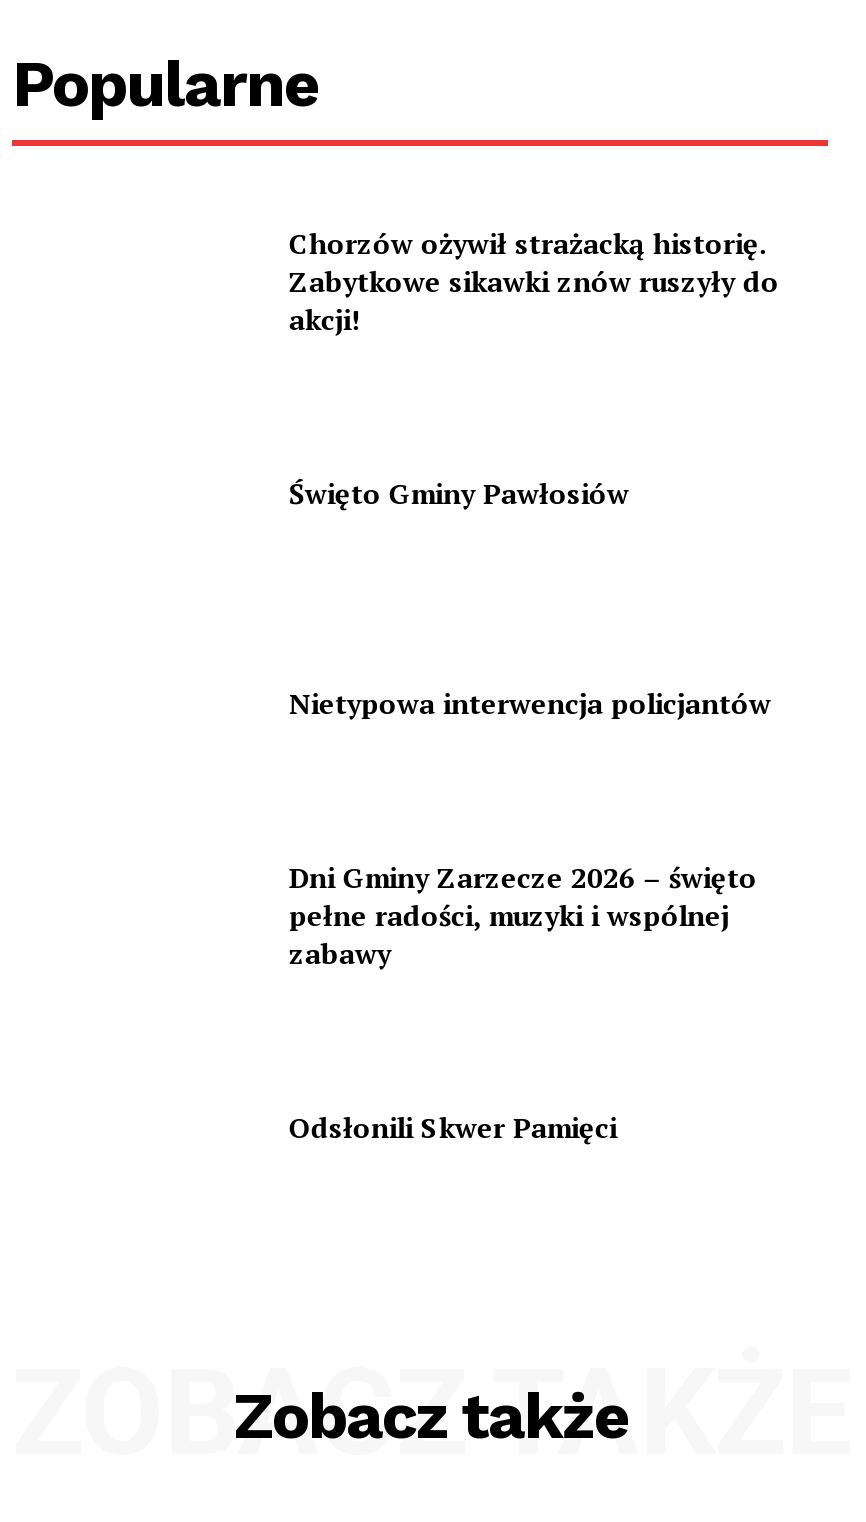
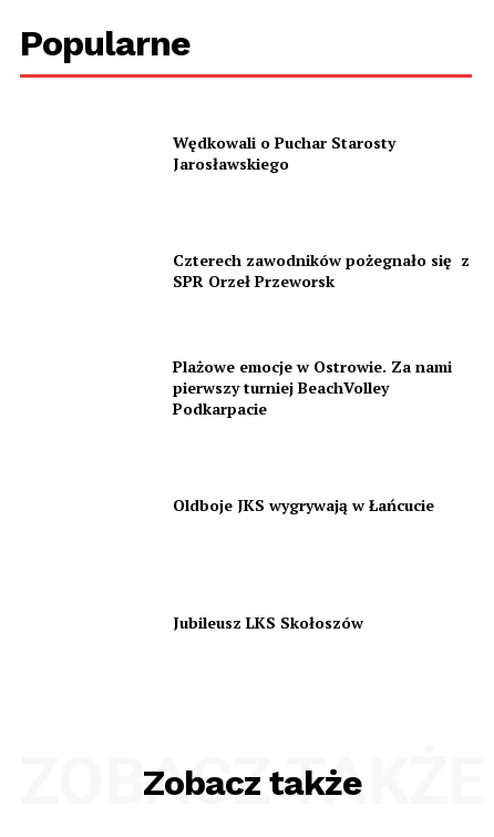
[289,224,779,338] Chorzów ożywił strażacką historię. | Zabytkowe sikawki znów ruszyły do | akcji! -> [173,132,396,174] Wędkowali o Puchar Starosty | Jarosławskiego
[289,473,629,511] Święto Gminy Pawłosiów -> [173,249,470,292] Czterech zawodników pożegnało się z | SPR Orzeł Przeworsk
[289,684,771,722] Nietypowa interwencja policjantów -> [173,356,452,419] Plażowe emocje w Ostrowie. Za nami | pierwszy turniej BeachVolley | Podkarpacie
[289,858,757,972] Dni Gminy Zarzecze 2026 – święto | pełne radości, muzyki i wspólnej | zabawy -> [173,494,435,515] Oldboje JKS wygrywają w Łańcucie
[289,1107,617,1145] Odsłonili Skwer Pamięci -> [173,611,364,632] Jubileusz LKS Skołoszów

